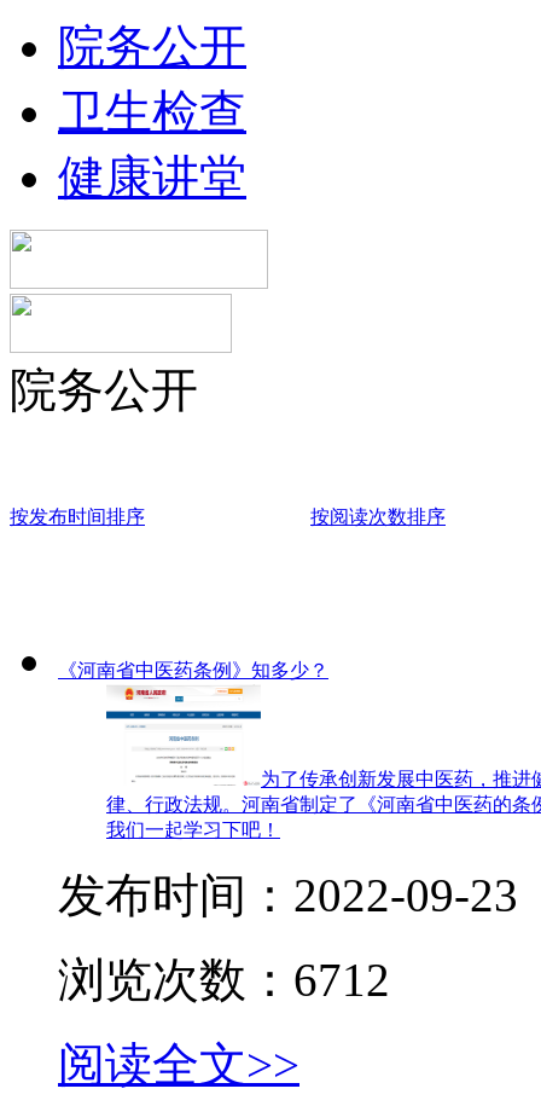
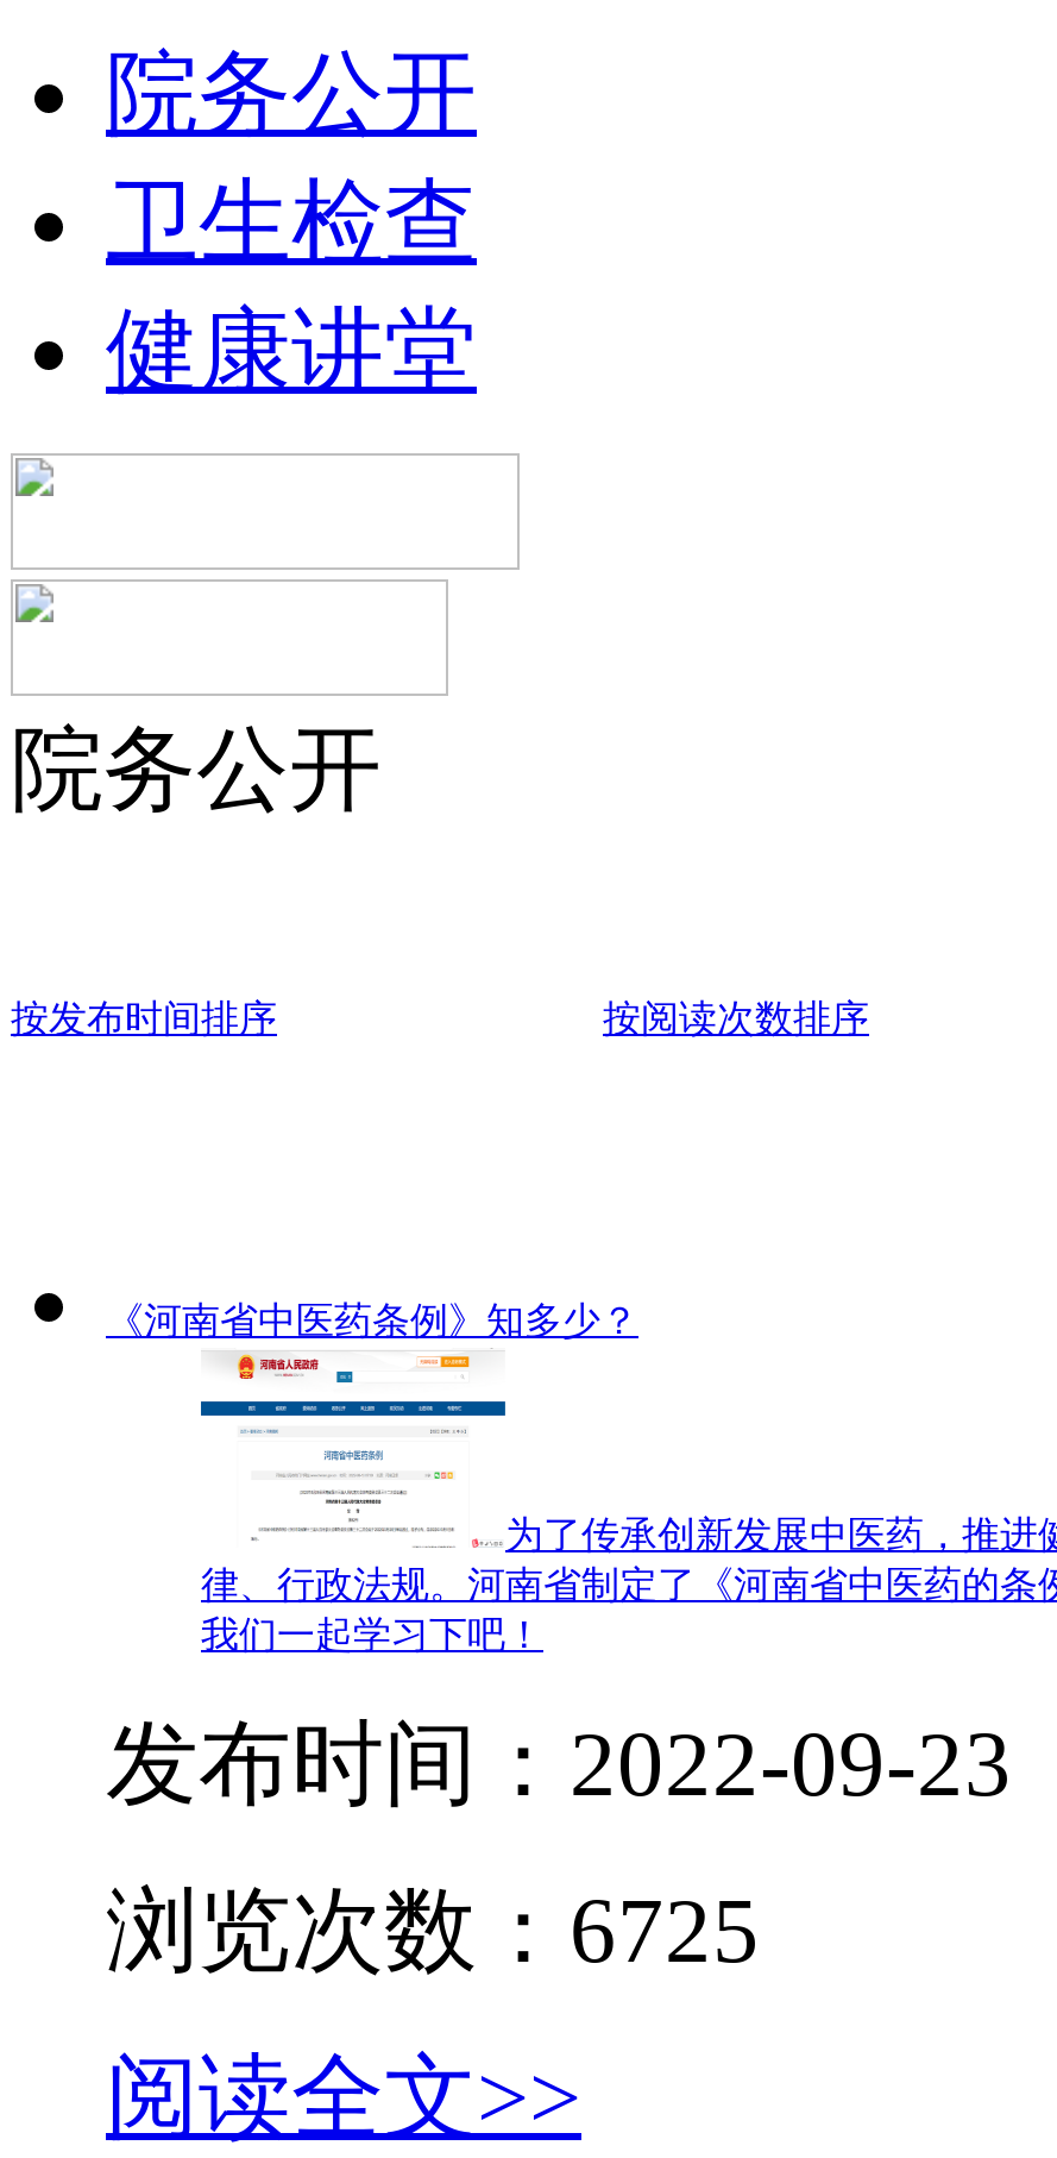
[58,954,390,1006] 浏览次数：6712 -> [106,1878,760,1981] 浏览次数：6725

